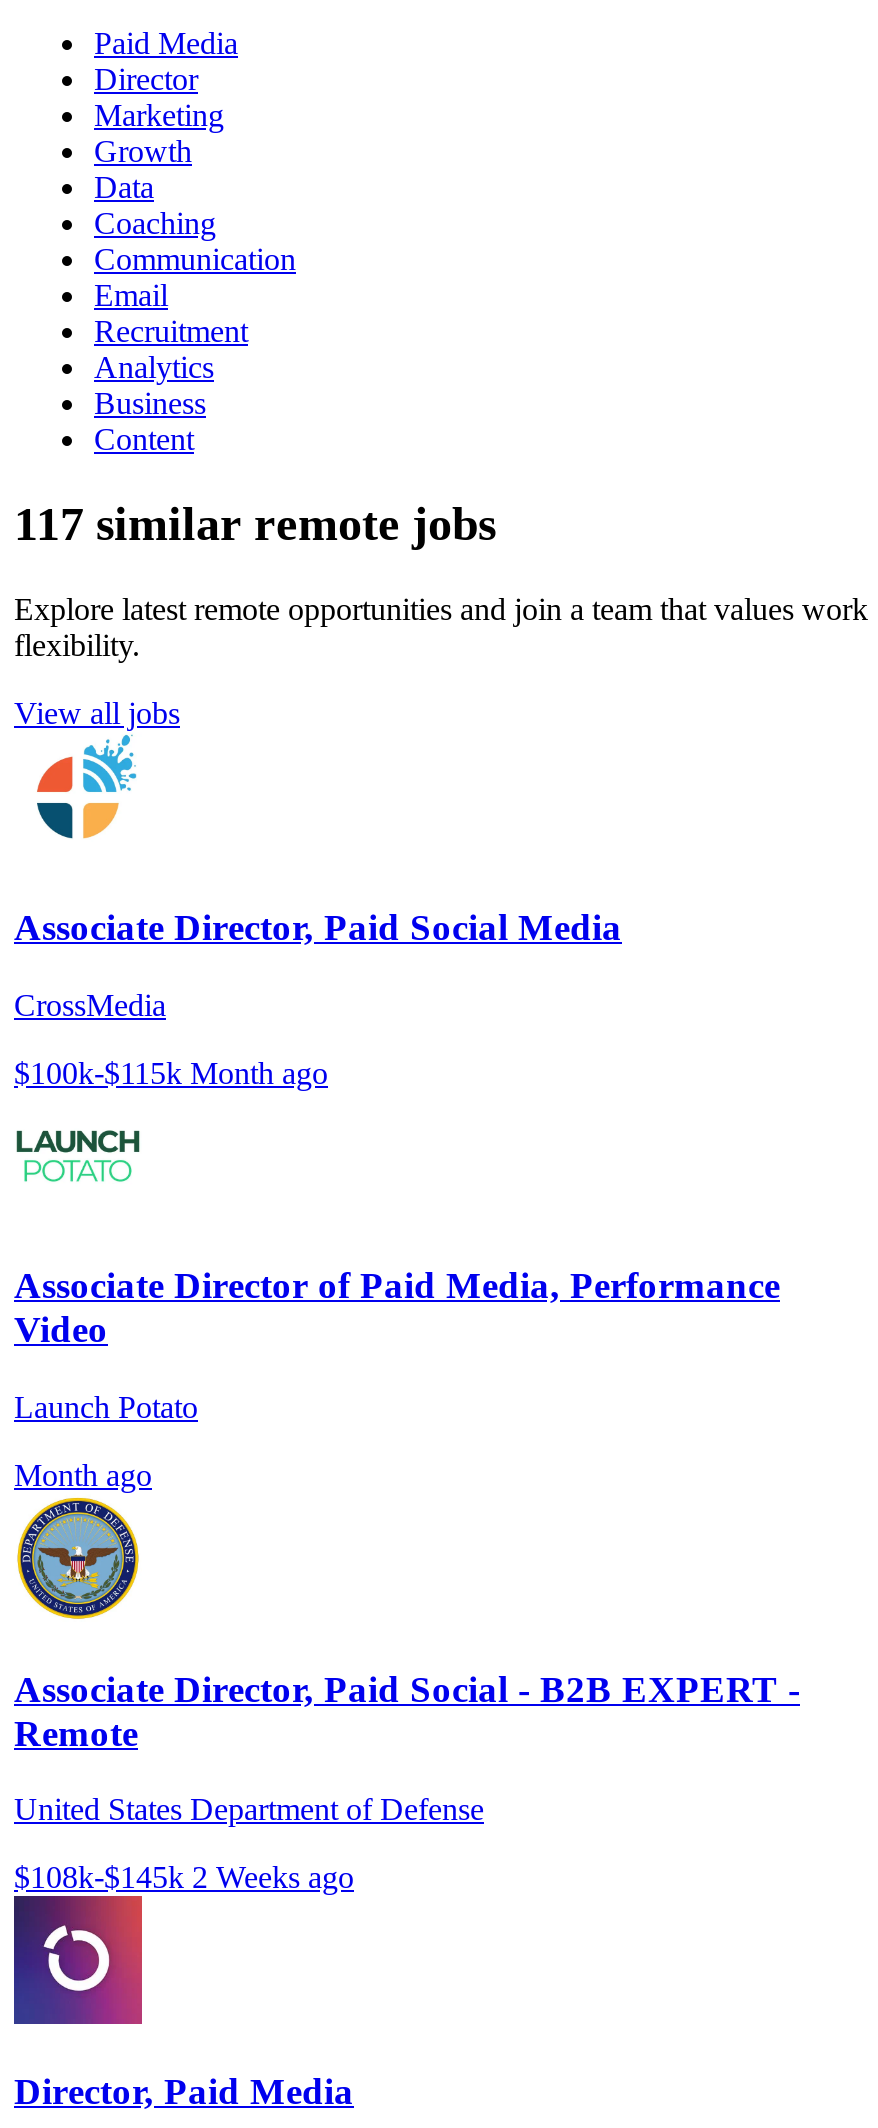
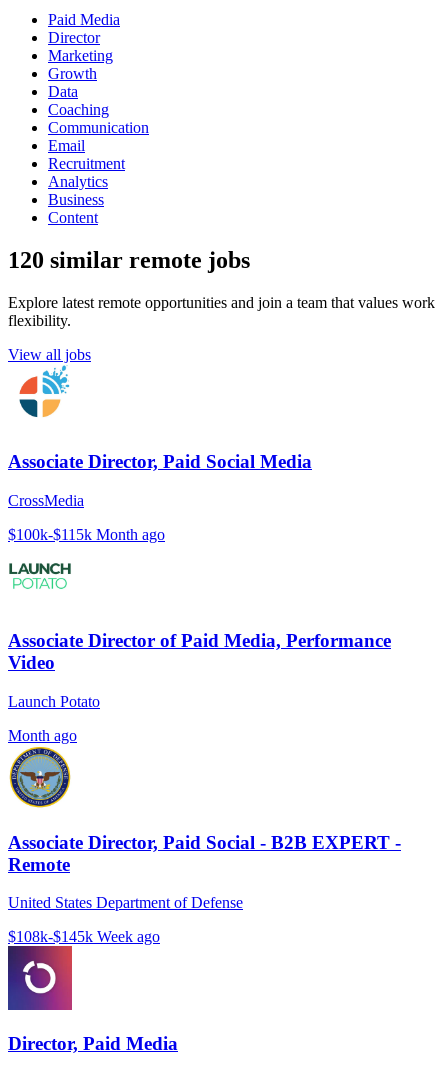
[14,498,496,550] 117 similar remote jobs -> [8,247,250,273] 120 similar remote jobs
[14,1861,354,1895] $108k-$145k 2 Weeks ago -> [8,928,160,945] $108k-$145k Week ago

